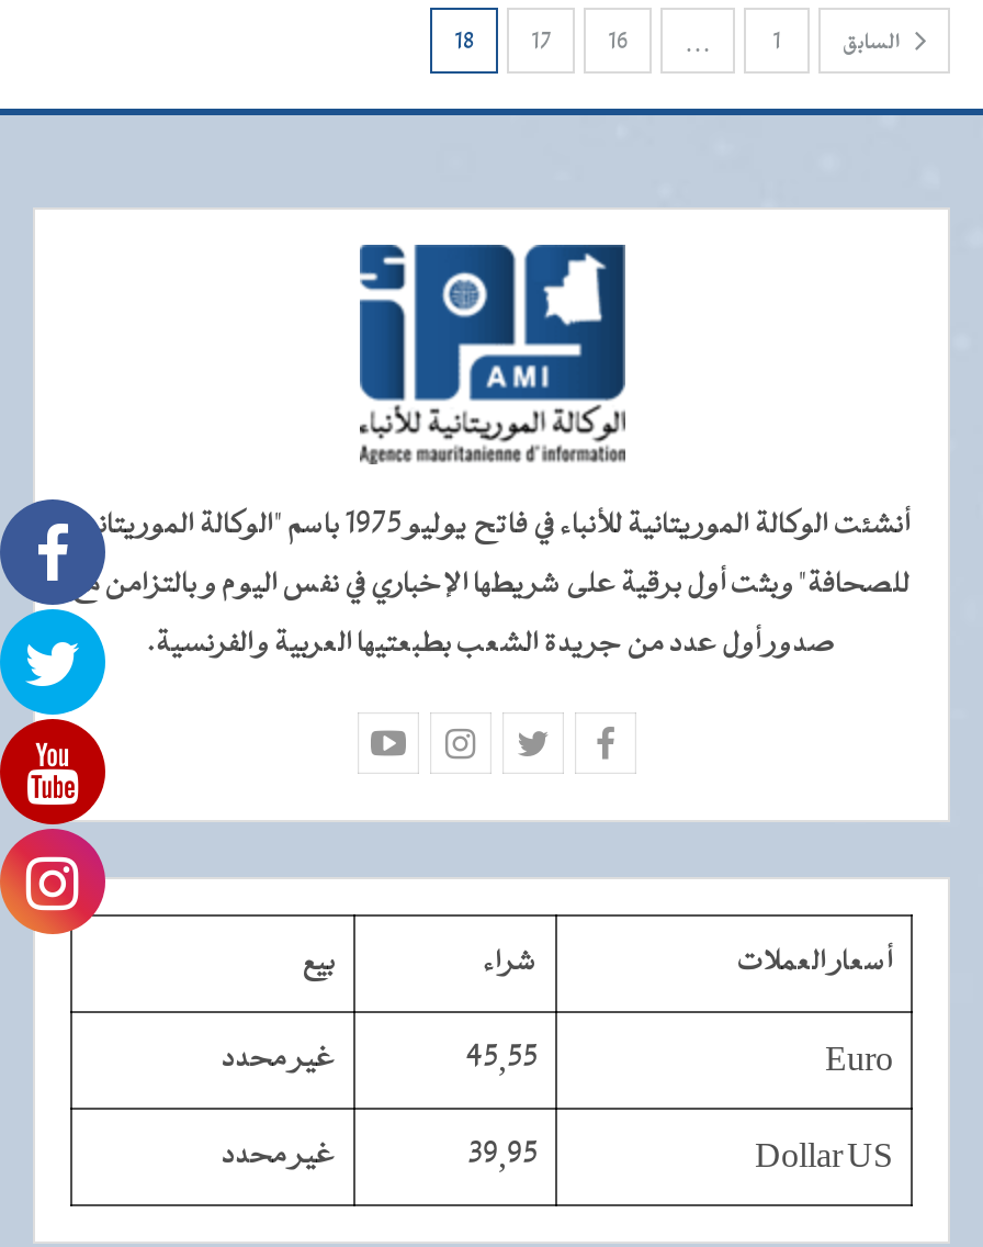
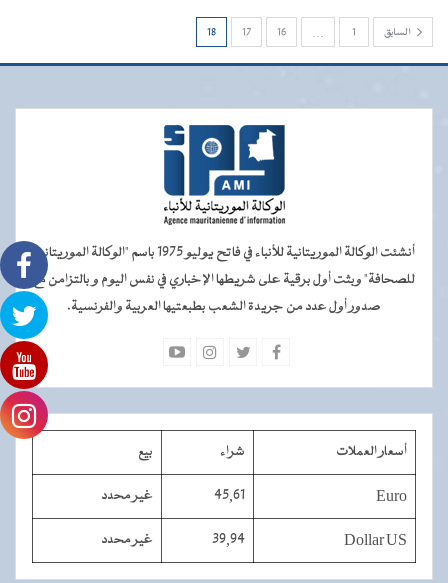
[465,1042,538,1077] 45,55 -> [214,488,245,504] 45,61
[467,1139,538,1174] 39,95 -> [212,532,245,548] 39,94

